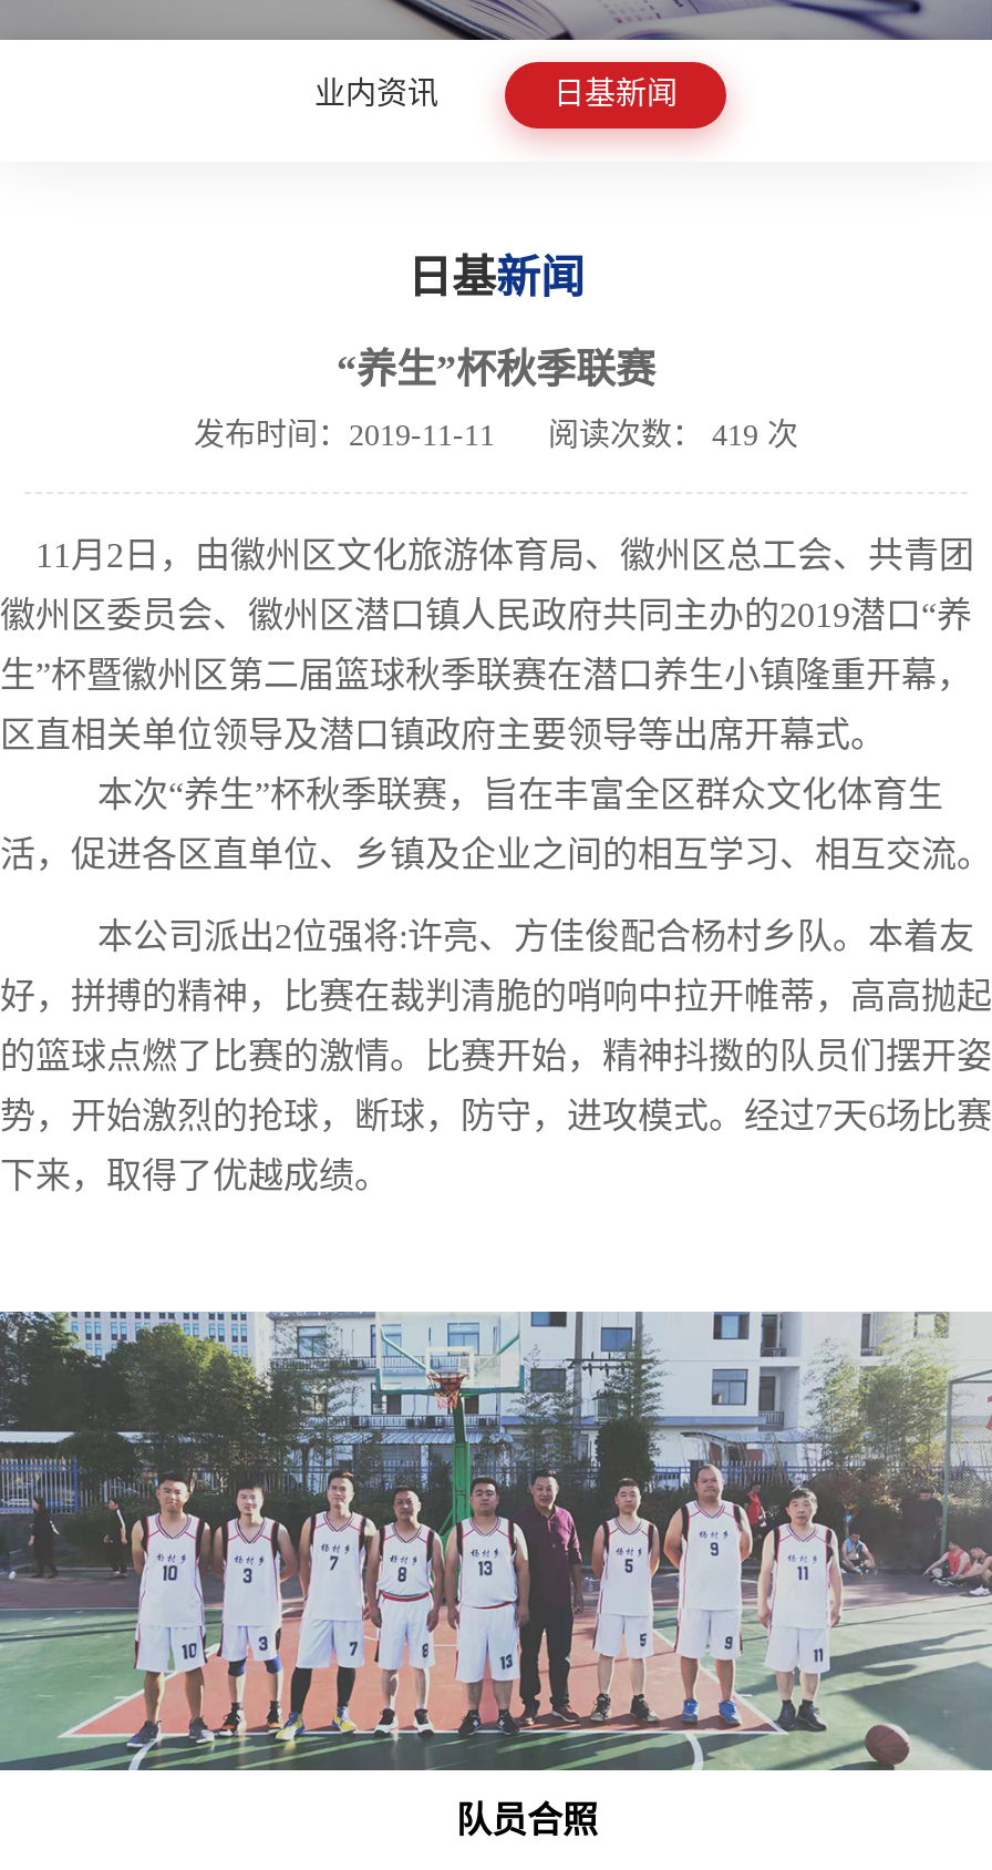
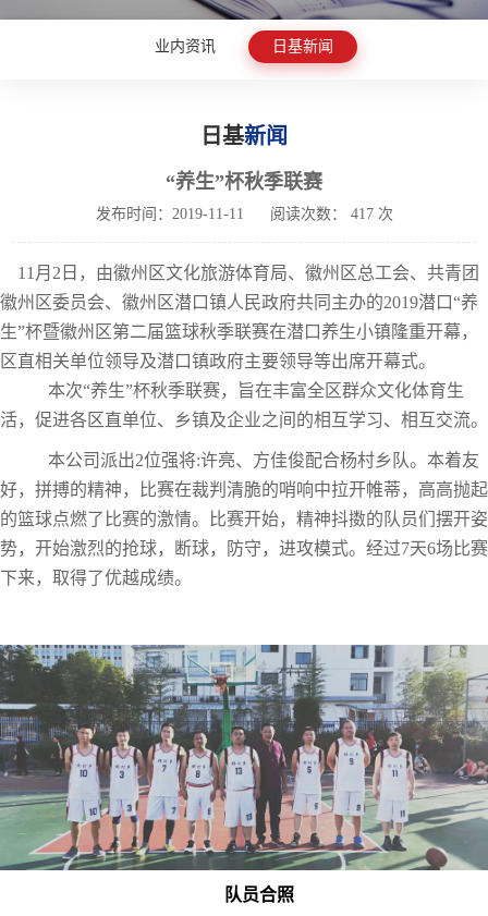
[194,419,798,452] 发布时间：2019-11-11 阅读次数：419次 -> [95,206,393,222] 发布时间：2019-11-11 阅读次数：417次

